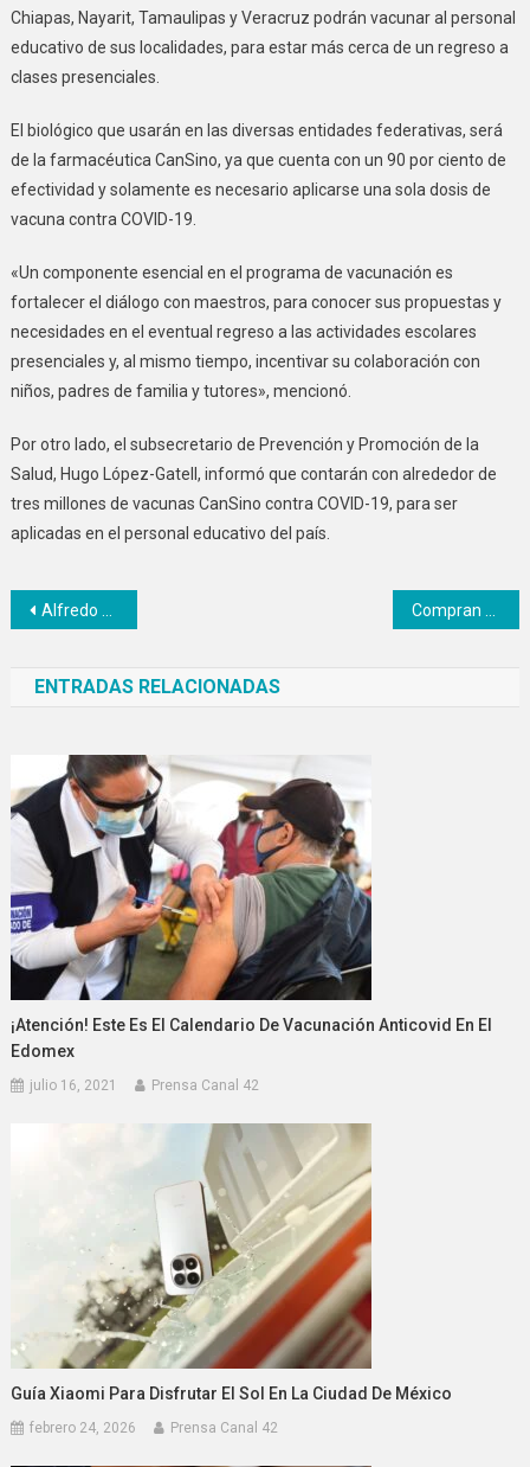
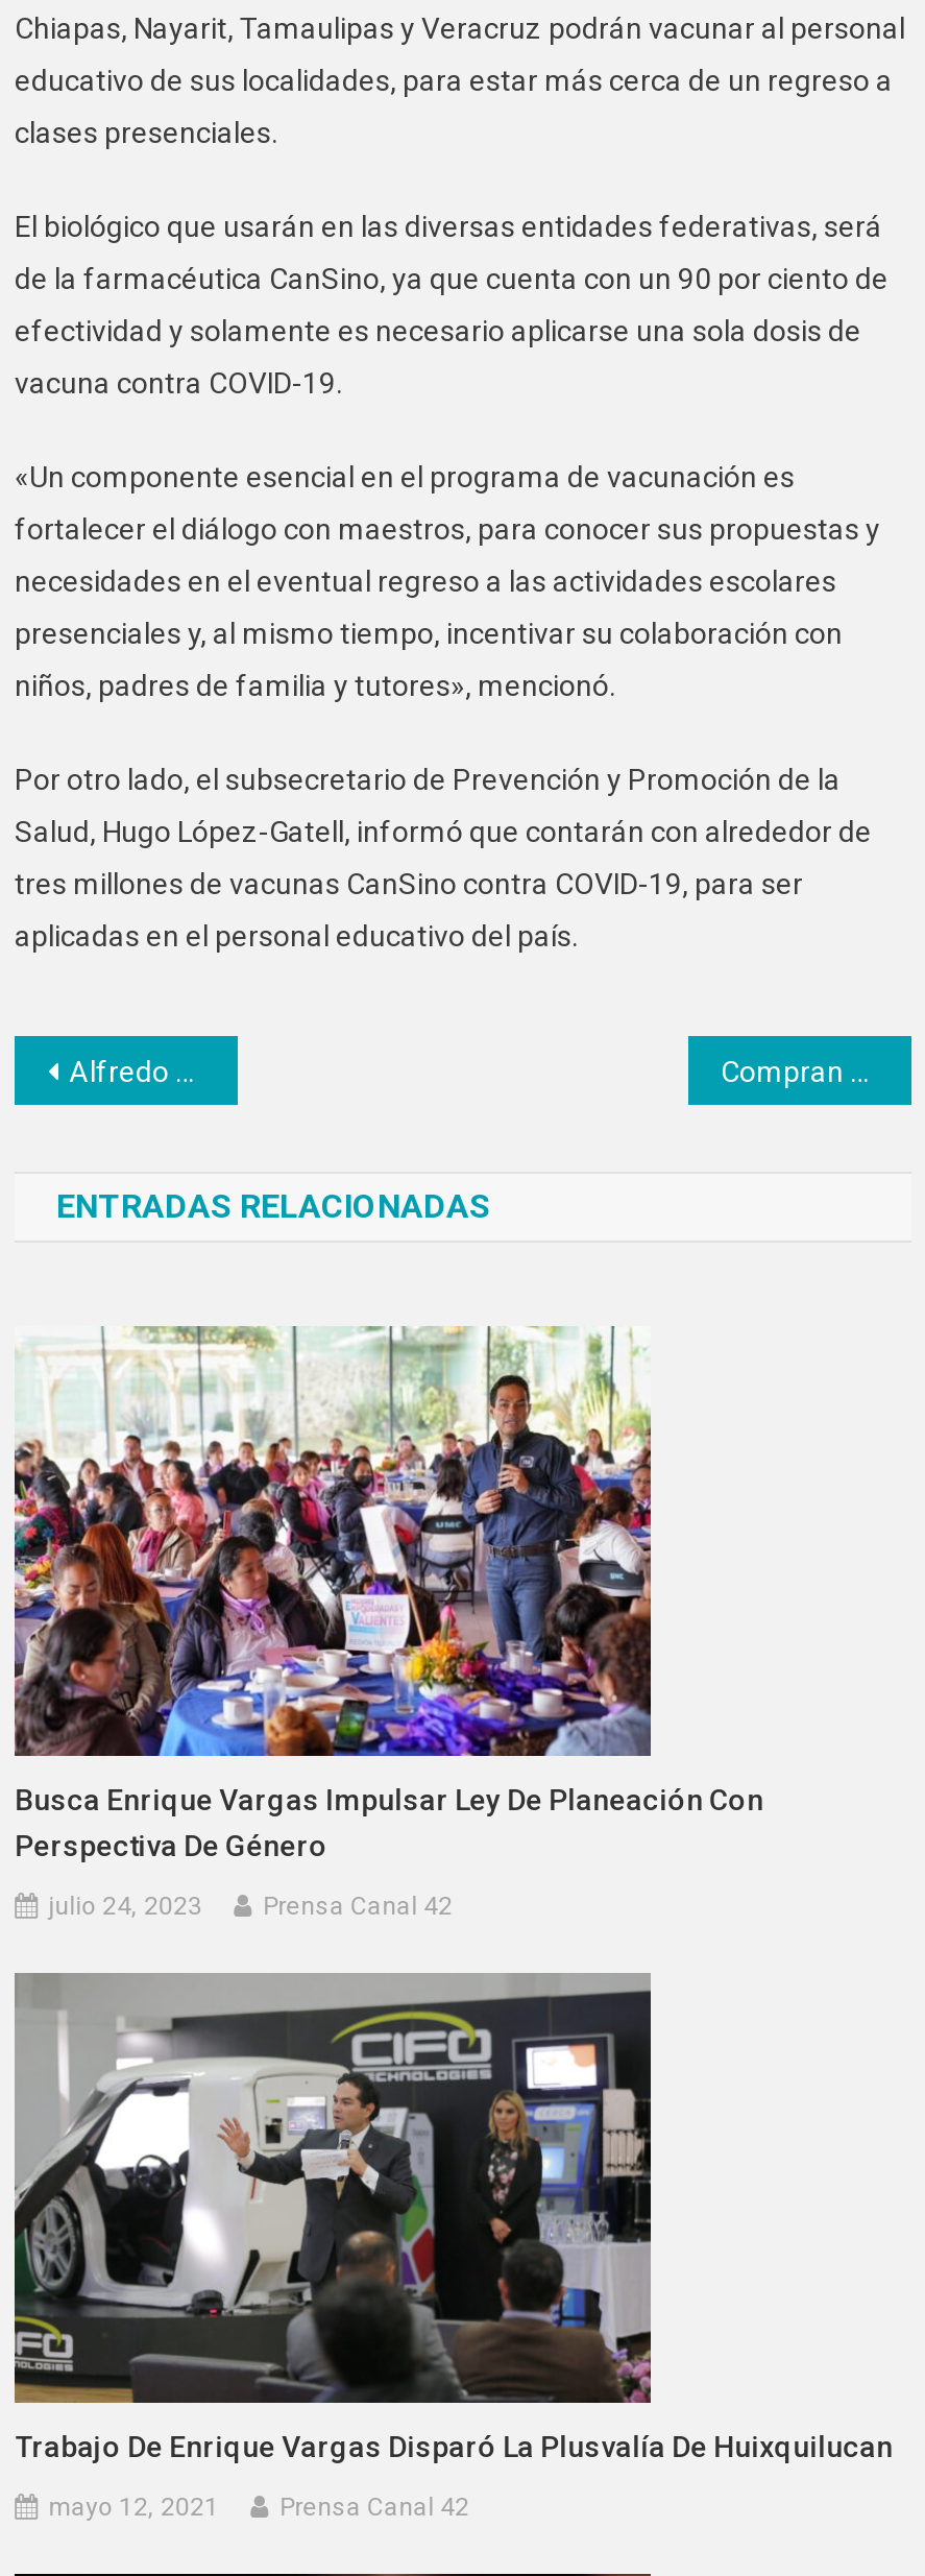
[9,754,492,1060] [image] | ¡Atención! Este Es El Calendario De Vacunación Anticovid En El | Edomex -> [13,1326,764,1862] [image] | Busca Enrique Vargas Impulsar Ley De Planeación Con | Perspectiva De Género
[30,1077,117,1093] julio 16, 2021 -> [48,1891,203,1920] julio 24, 2023
[11,1125,452,1403] [image] | Guía Xiaomi Para Disfrutar El Sol En La Ciudad De México -> [13,1971,893,2463] [image] | Trabajo De Enrique Vargas Disparó La Plusvalía De Huixquilucan
[30,1419,136,1436] febrero 24, 2026 -> [48,2492,219,2521] mayo 12, 2021

